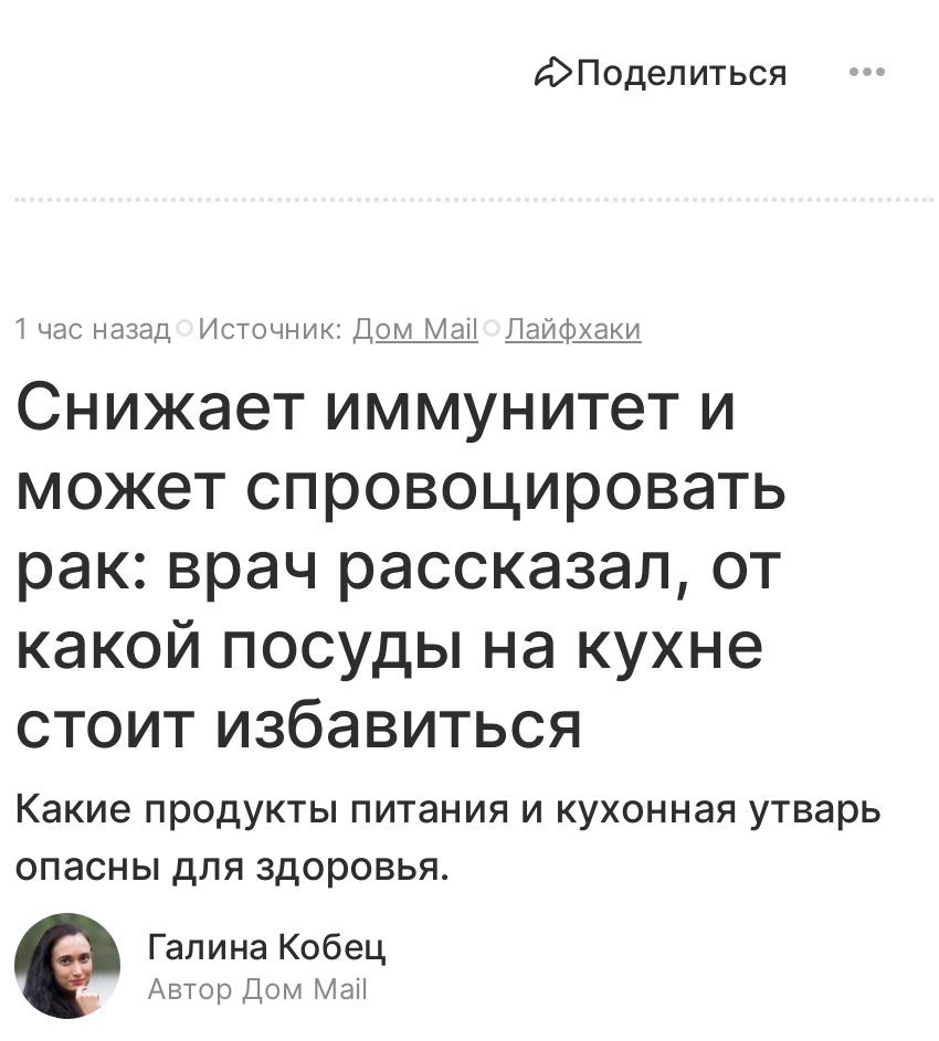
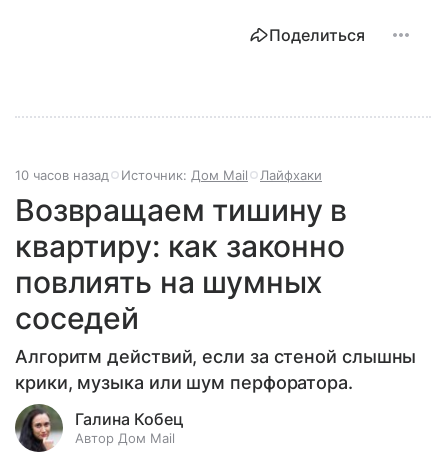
[14,310,642,345] 1 час назад Источник: Дом Mail Лайфхаки -> [15,167,322,183] 10 часов назад Источник: Дом Mail Лайфхаки
moved [198,310,642,345] -> [121,167,322,183]: Источник: Дом Mail | Лайфхаки
[14,365,881,888] Снижает иммунитет и | может спровоцировать | рак: врач рассказал, от | какой посуды на кухне | стоит избавиться | Какие продукты питания и кухонная утварь | опасны для здоровья. -> [15,192,416,393] Возвращаем тишину в | квартиру: как законно | повлиять на шумных | соседей | Алгоритм действий, если за стеной слышны | крики, музыка или шум перфоратора.

